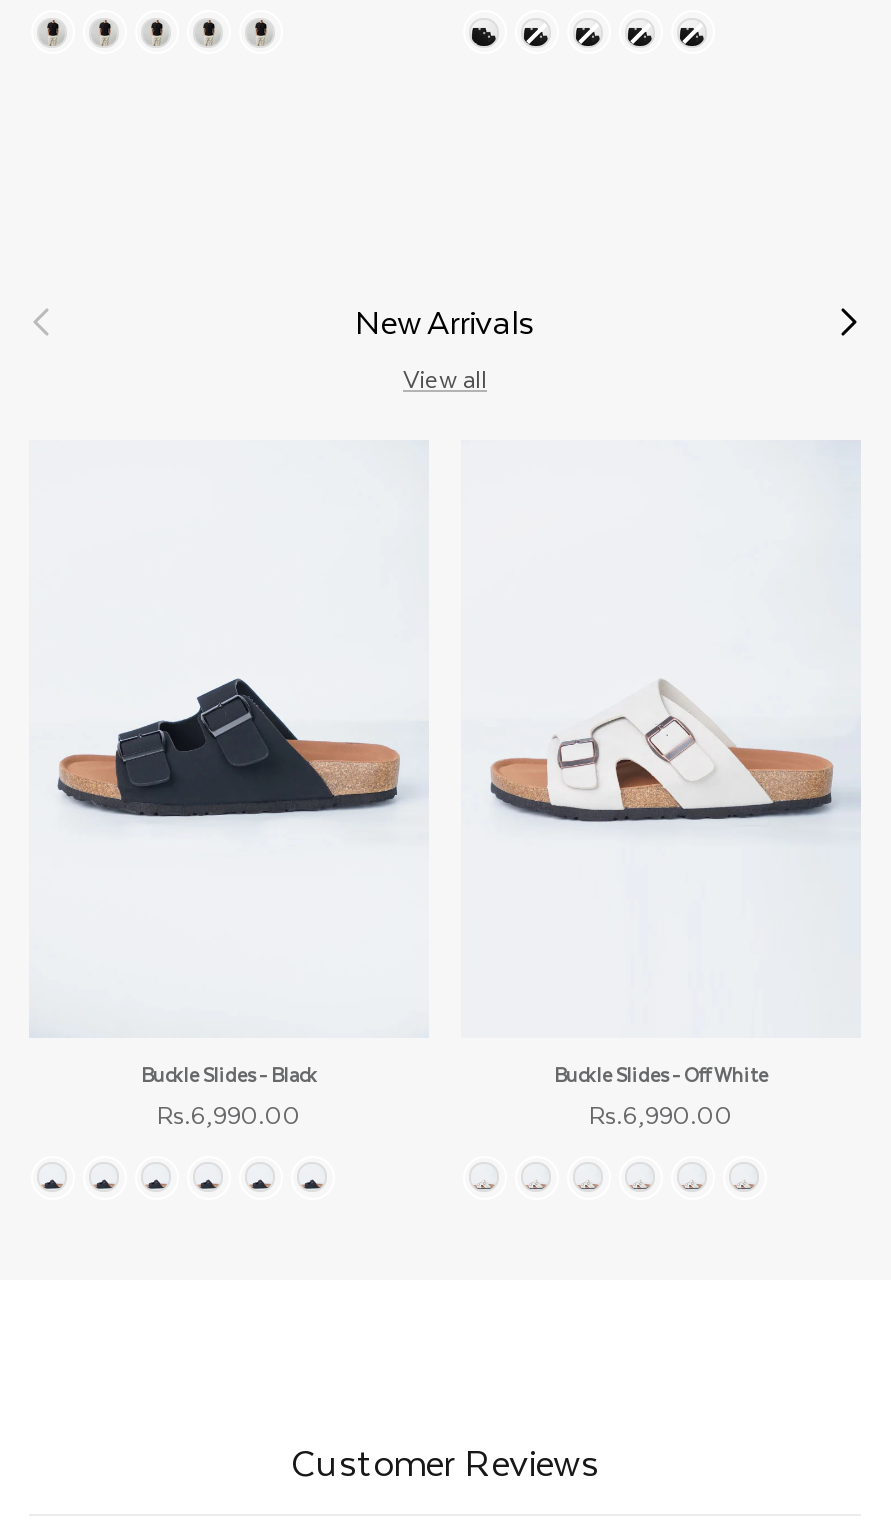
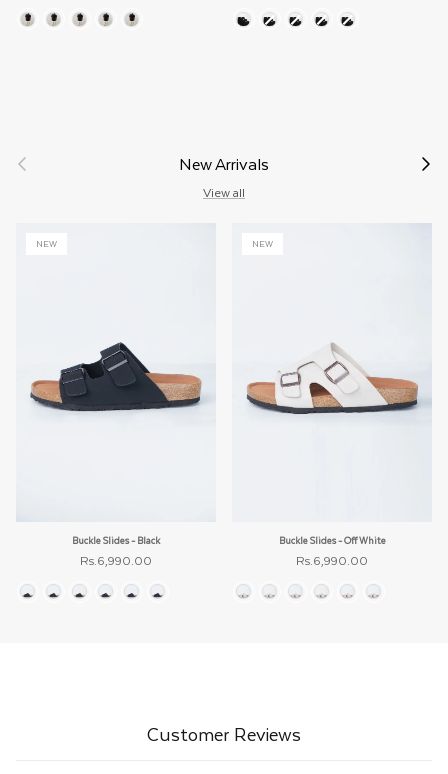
none -> [36,236,57,251] NEW
none -> [252,236,273,251] NEW

